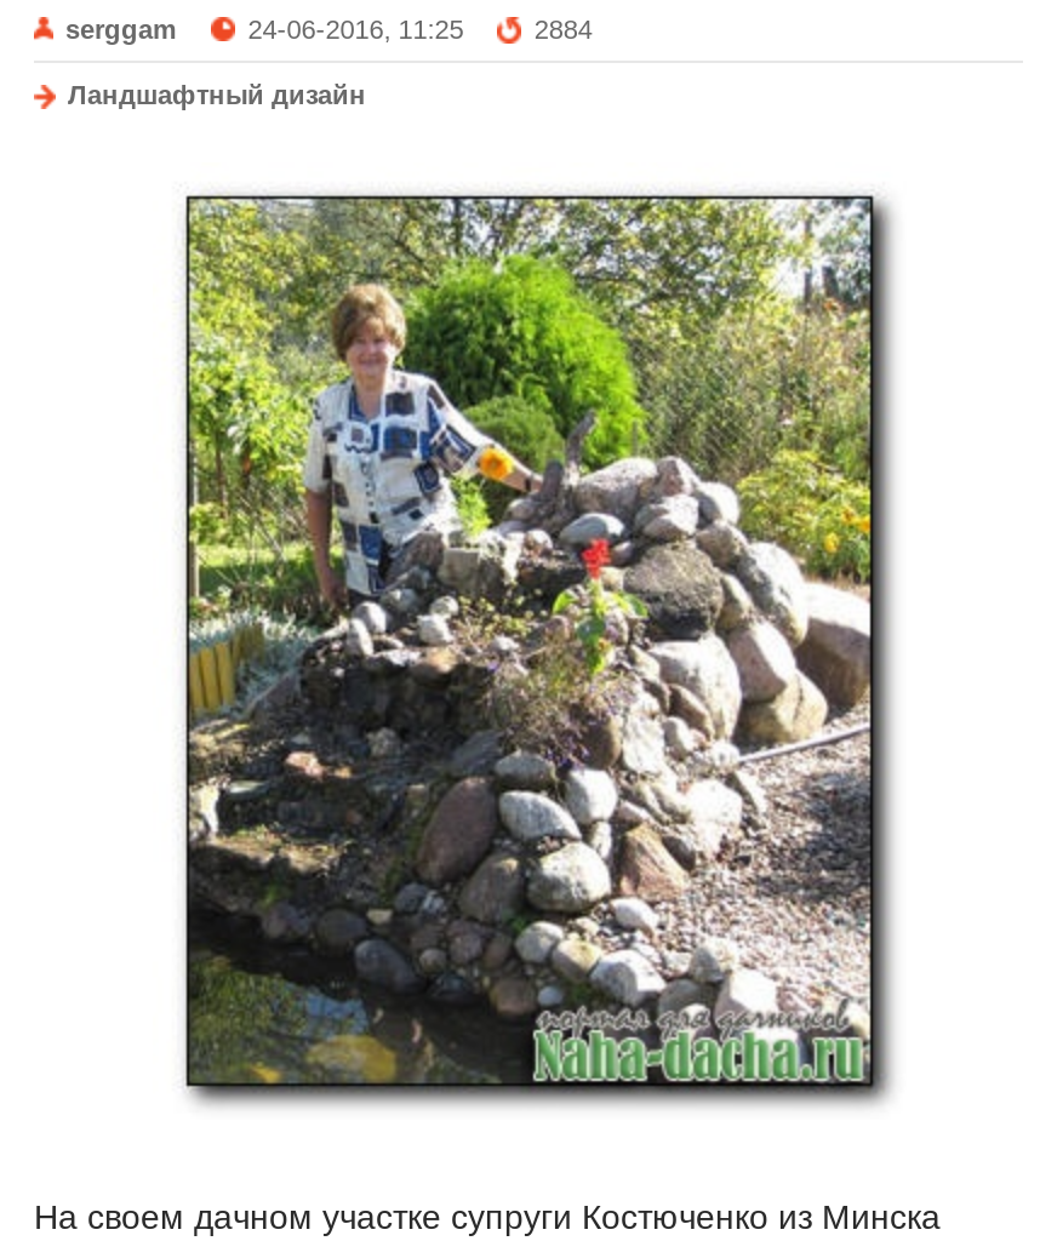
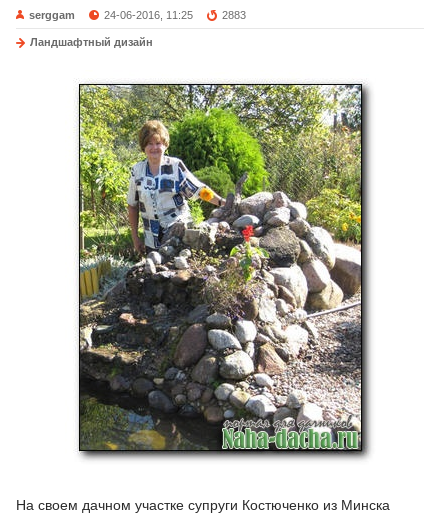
[534,15,592,44] 2884 -> [222,9,246,21] 2883

